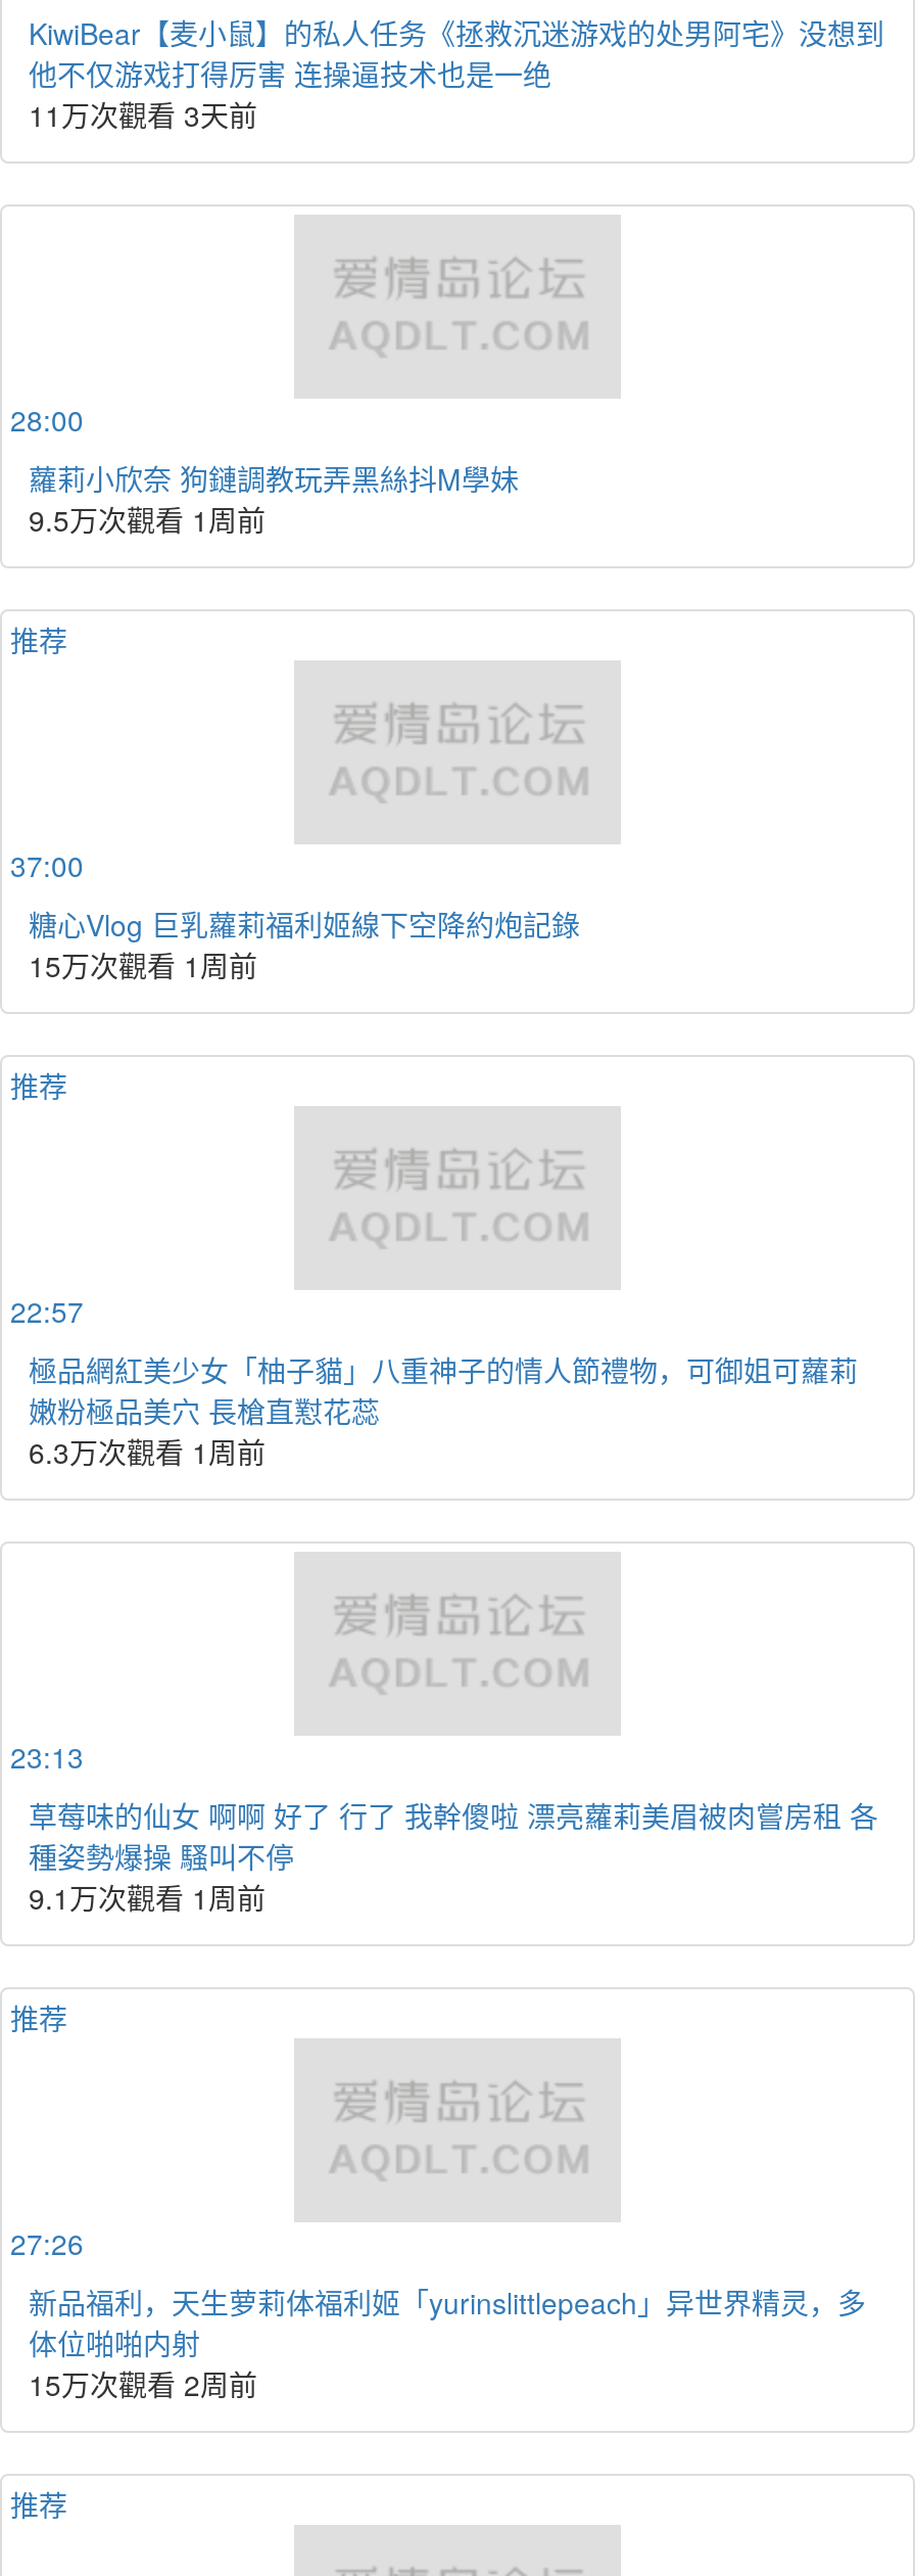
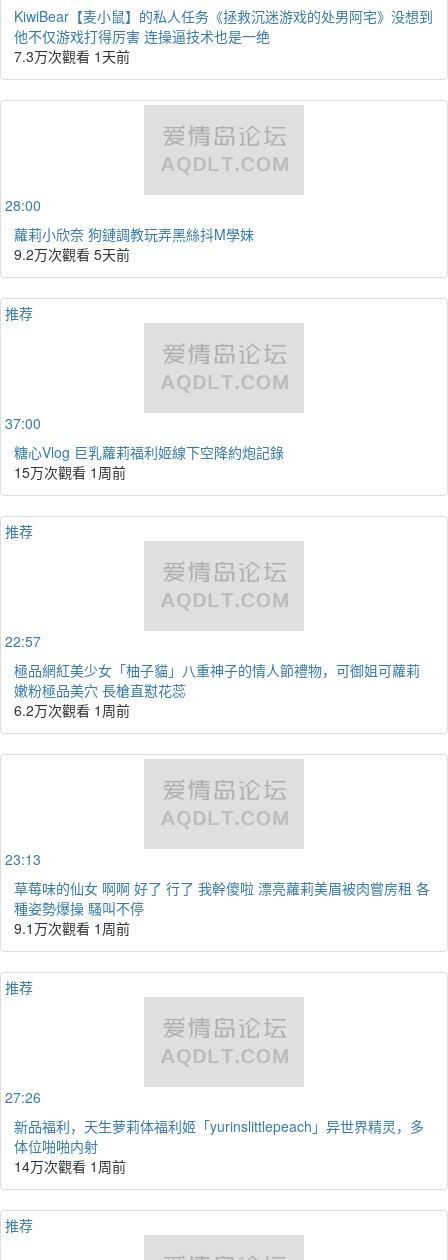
[29,94,257,135] 11万次觀看 3天前 -> [14,46,130,66] 7.3万次觀看 1天前
[29,499,266,540] 9.5万次觀看 1周前 -> [14,244,130,264] 9.2万次觀看 5天前
[29,1431,266,1472] 6.3万次觀看 1周前 -> [14,700,130,720] 6.2万次觀看 1周前
[29,2363,257,2404] 15万次觀看 2周前 -> [14,1156,126,1176] 14万次觀看 1周前

